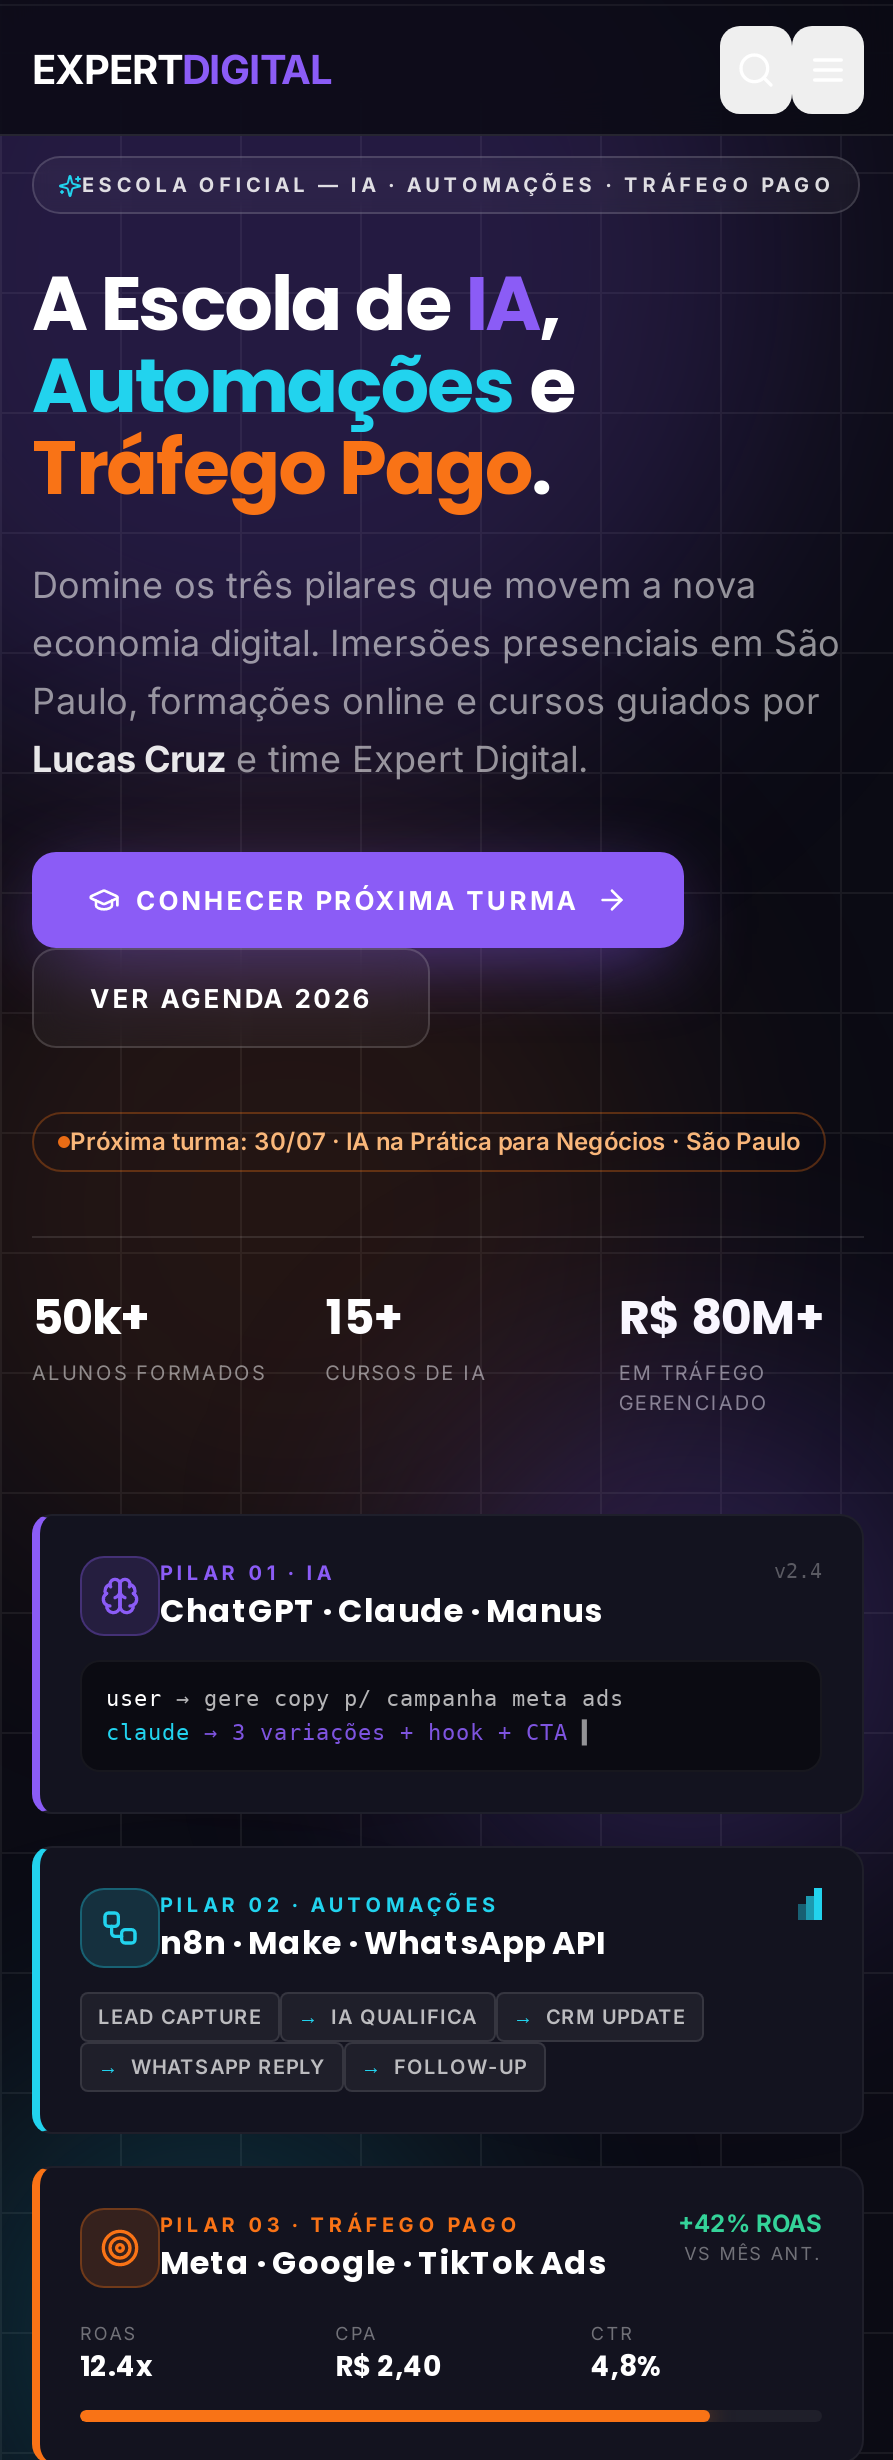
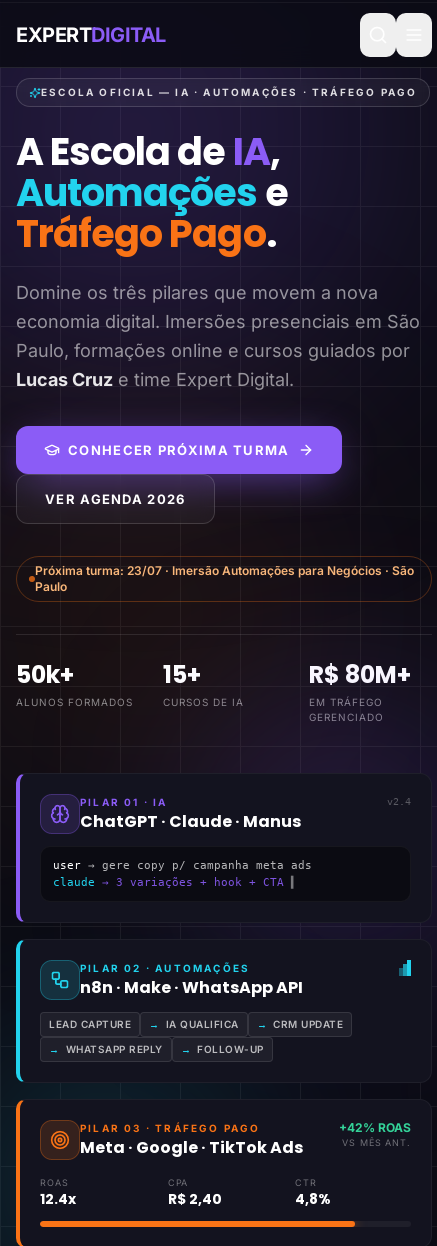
[70,1126,800,1156] Próxima turma: 30/07 · IA na Prática para Negócios · São Paulo -> [35,563,414,594] Próxima turma: 23/07 · Imersão Automações para Negócios · São | Paulo

